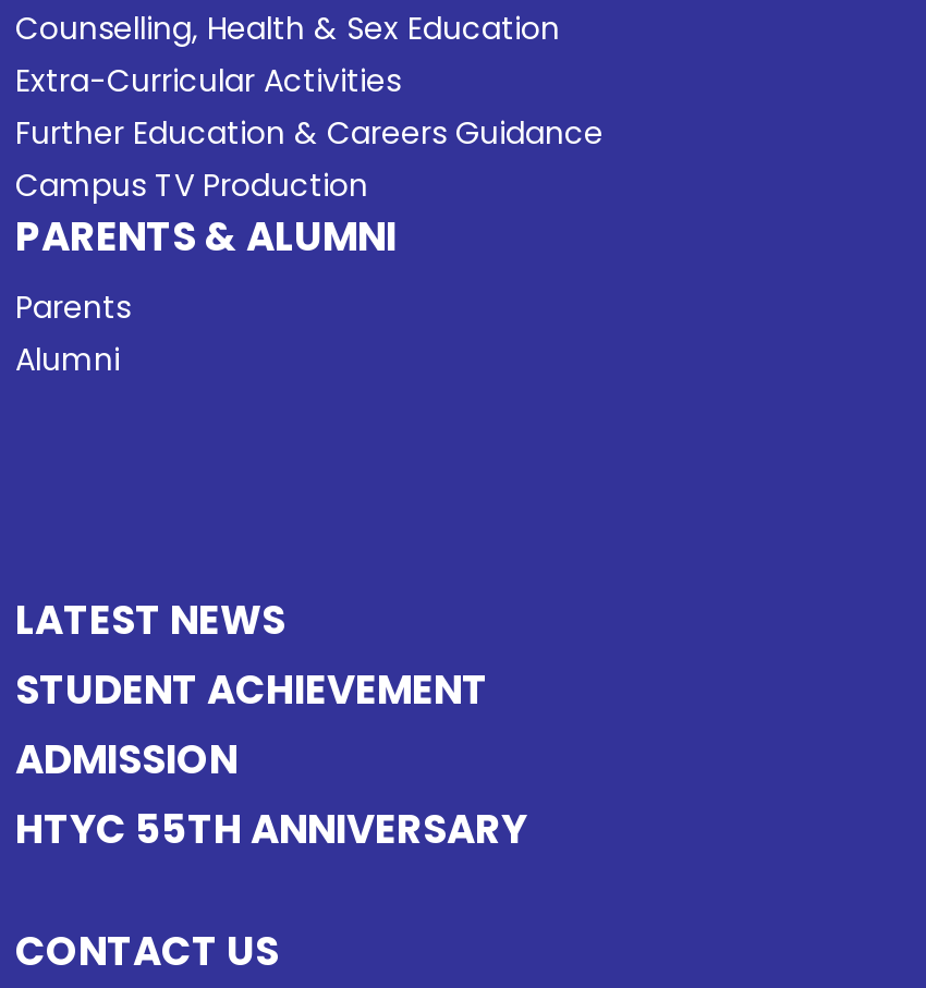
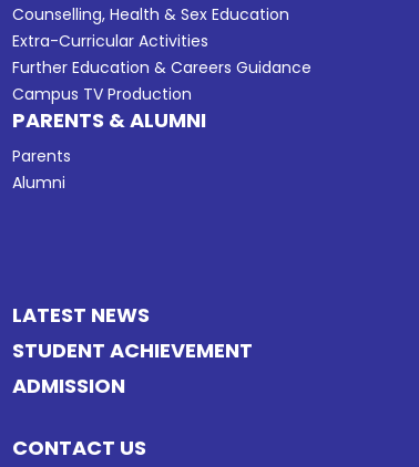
[15,803,527,857] HTYC 55TH ANNIVERSARY -> none

